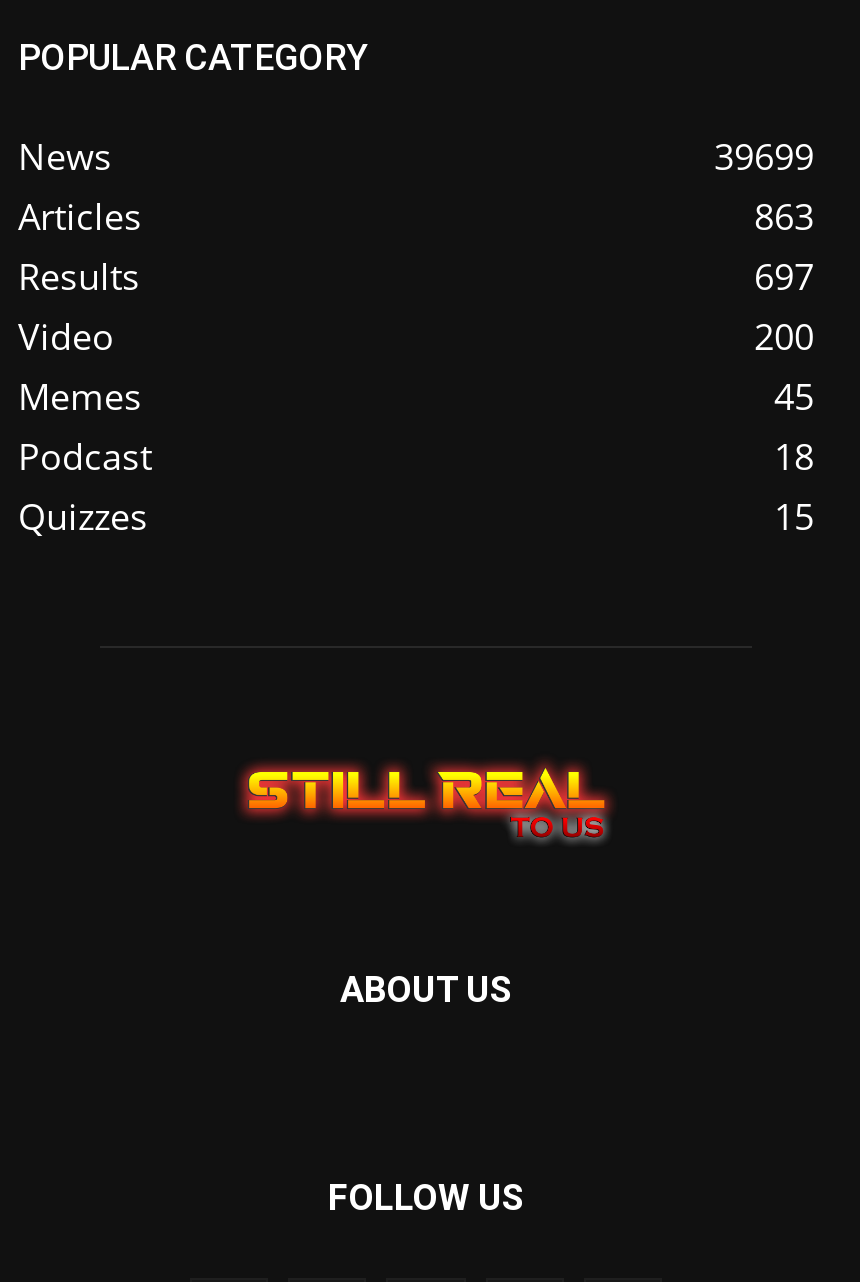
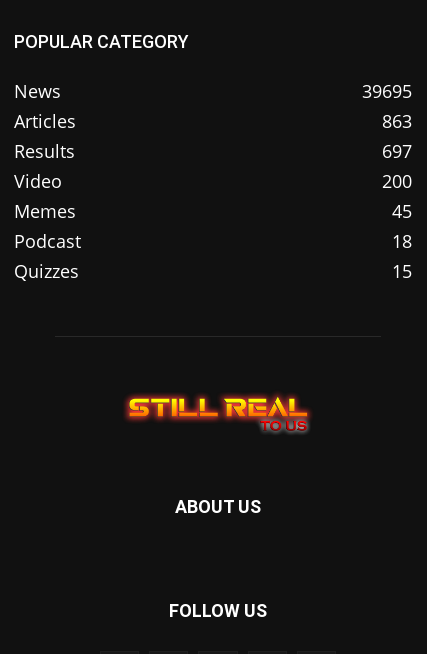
[714,131,814,179] 39699 -> [362,79,412,103] 39695

